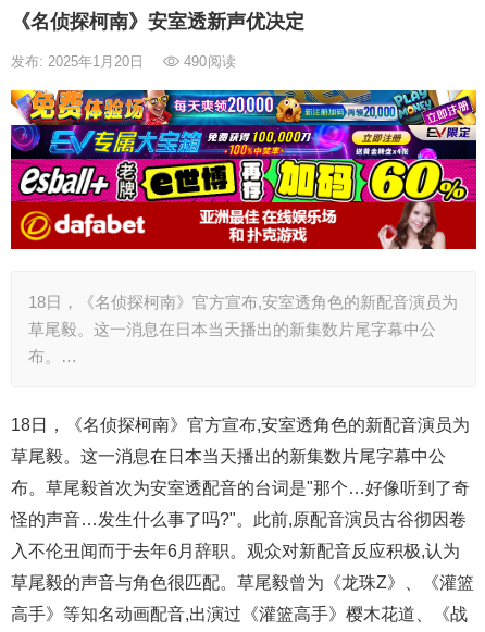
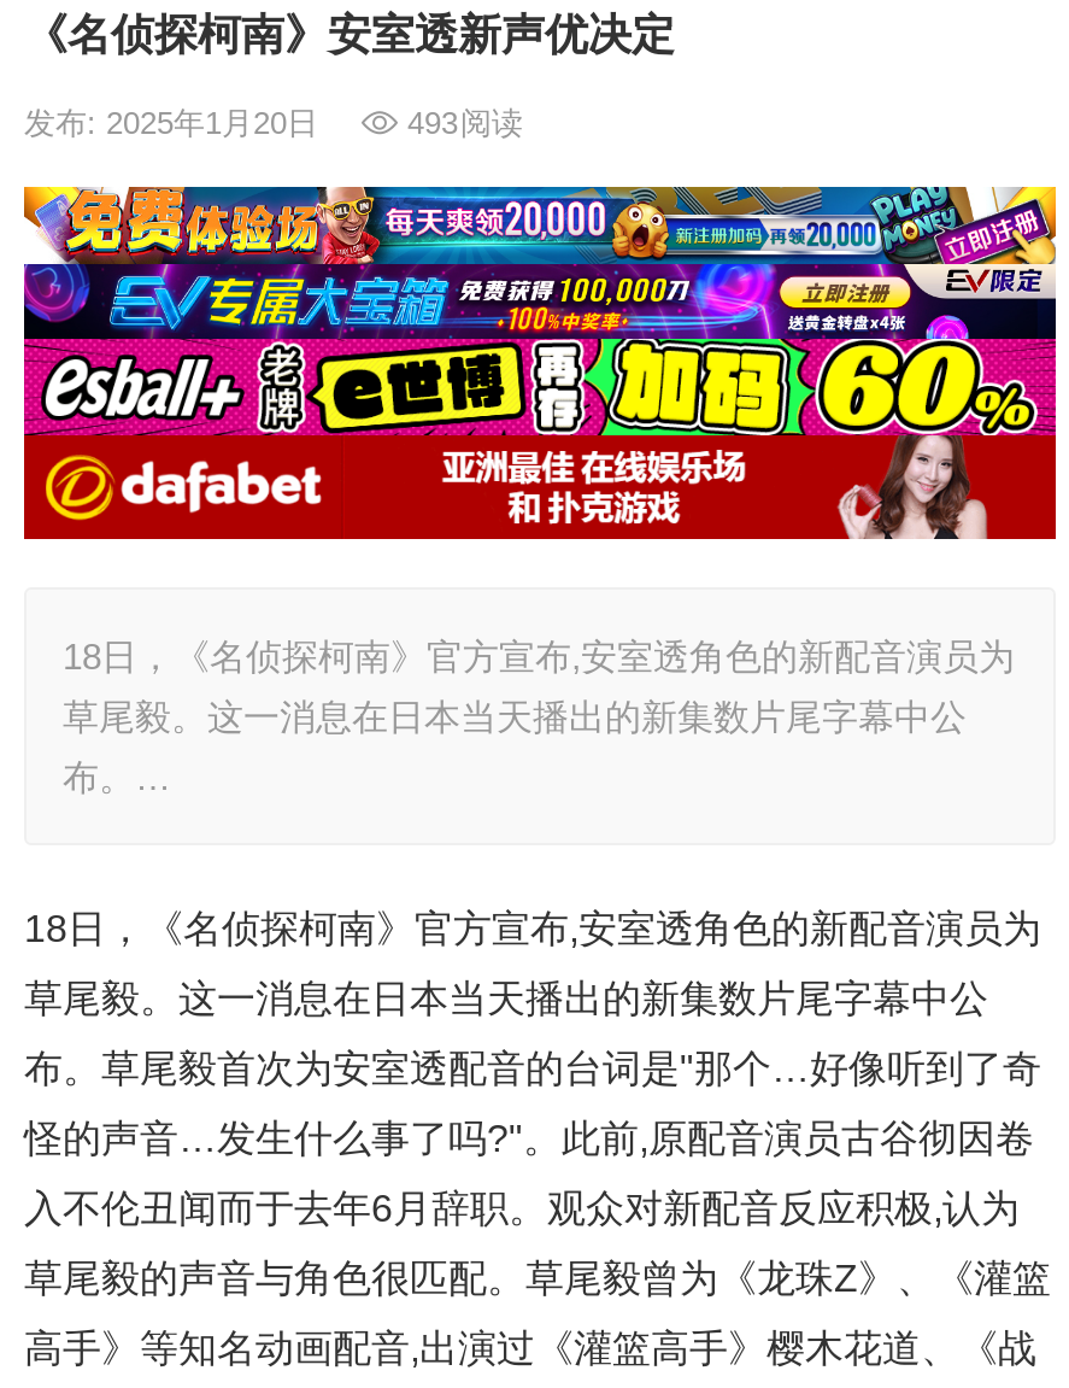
[11,53,236,70] 发布: 2025年1月20日 490阅读 -> [24,105,523,141] 发布: 2025年1月20日 493阅读

